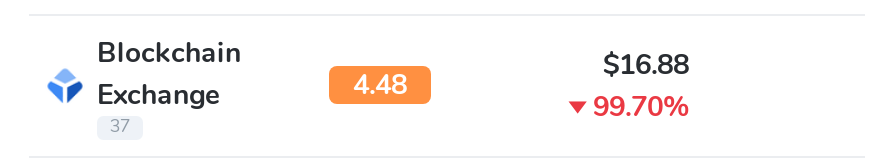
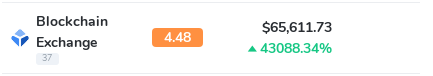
[603,46,689,84] $16.88 -> [262,18,332,37] $65,611.73
[593,88,689,126] 99.70% -> [260,39,332,58] 43088.34%

